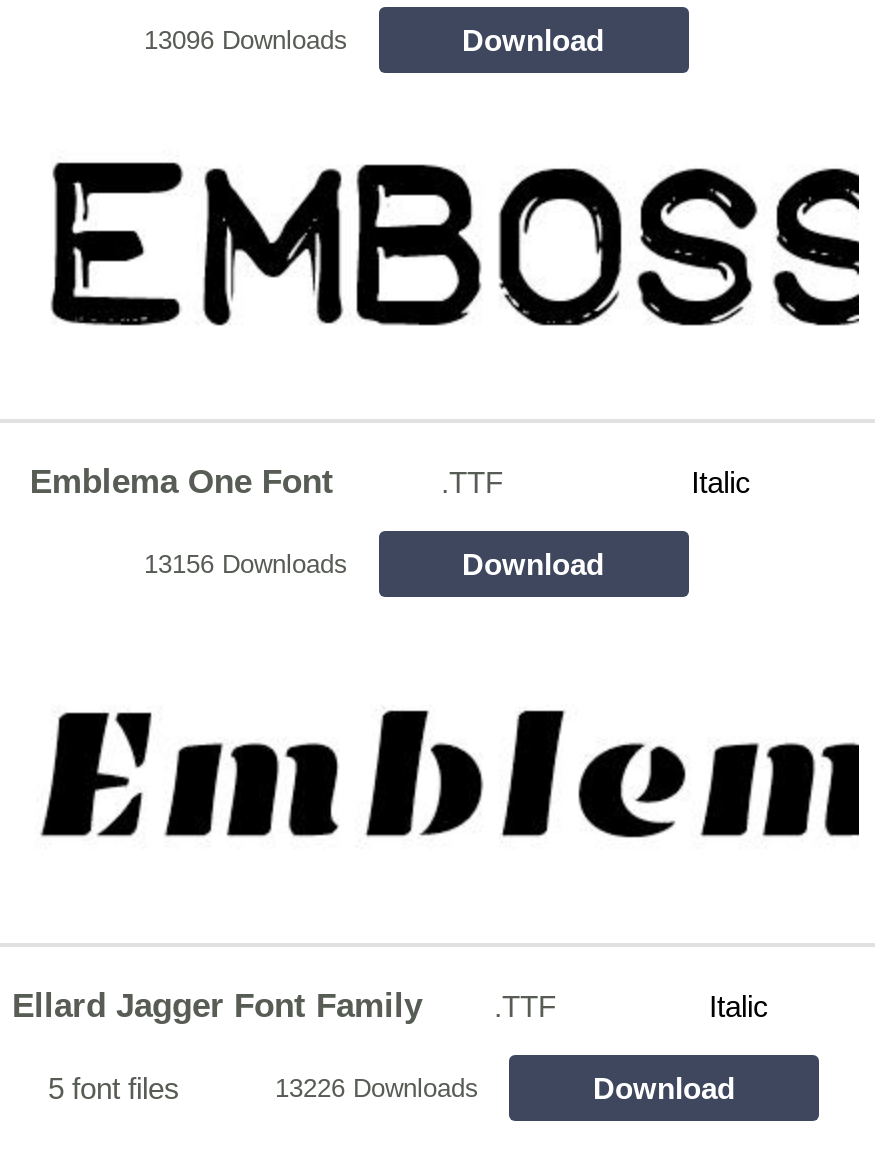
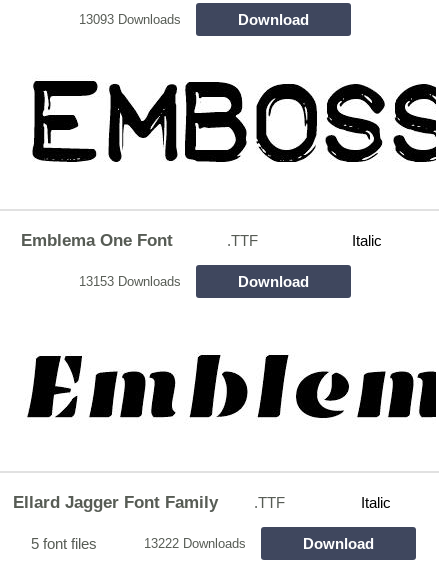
[144,25,348,55] 13096 Downloads -> [78,12,180,27] 13093 Downloads
[144,549,348,579] 13156 Downloads -> [78,274,180,289] 13153 Downloads
[275,1073,479,1103] 13226 Downloads -> [144,536,246,551] 13222 Downloads

